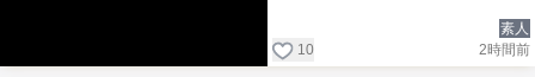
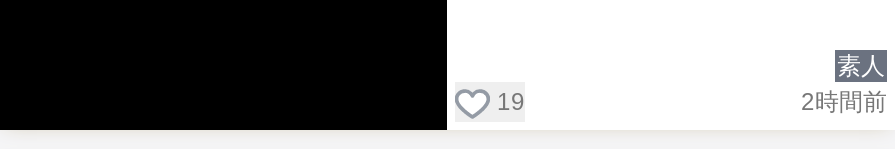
[297,41,314,58] 10 -> [497,89,525,117] 19

